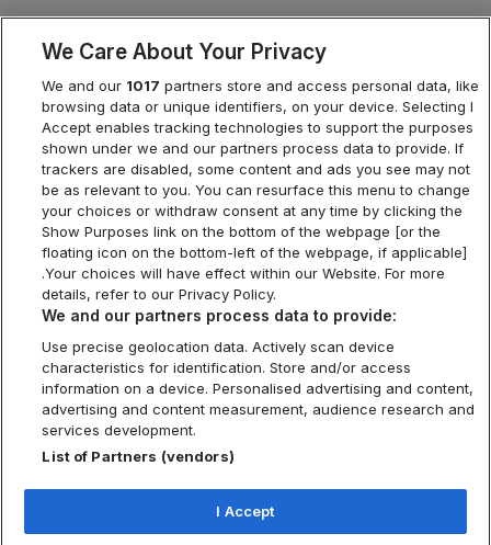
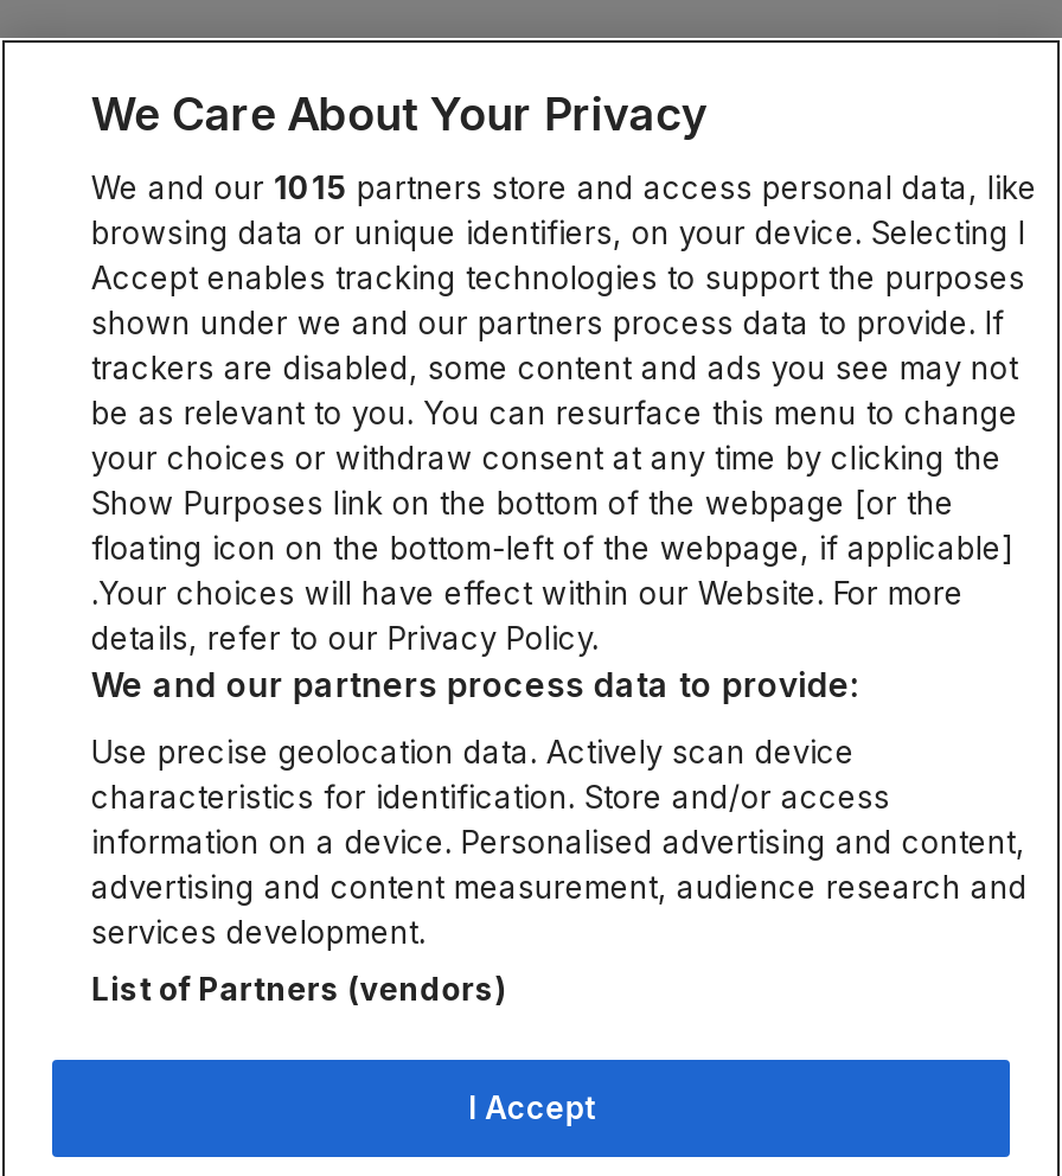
[42,77,479,94] We and our 1017 partners store and access personal data, like -> [91,168,1037,206] We and our 1015 partners store and access personal data, like

